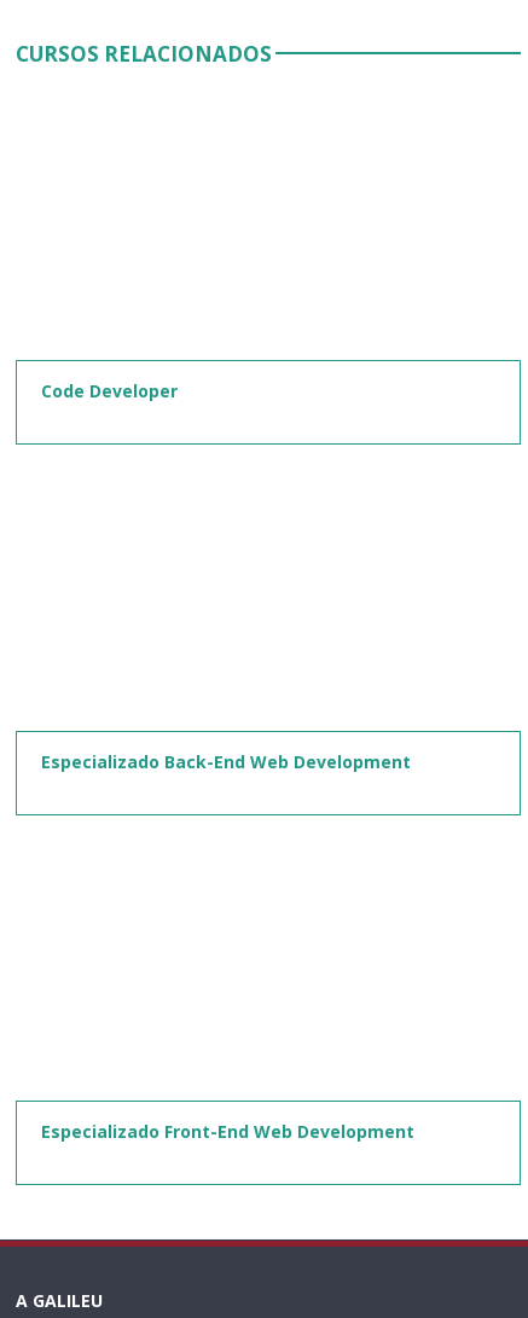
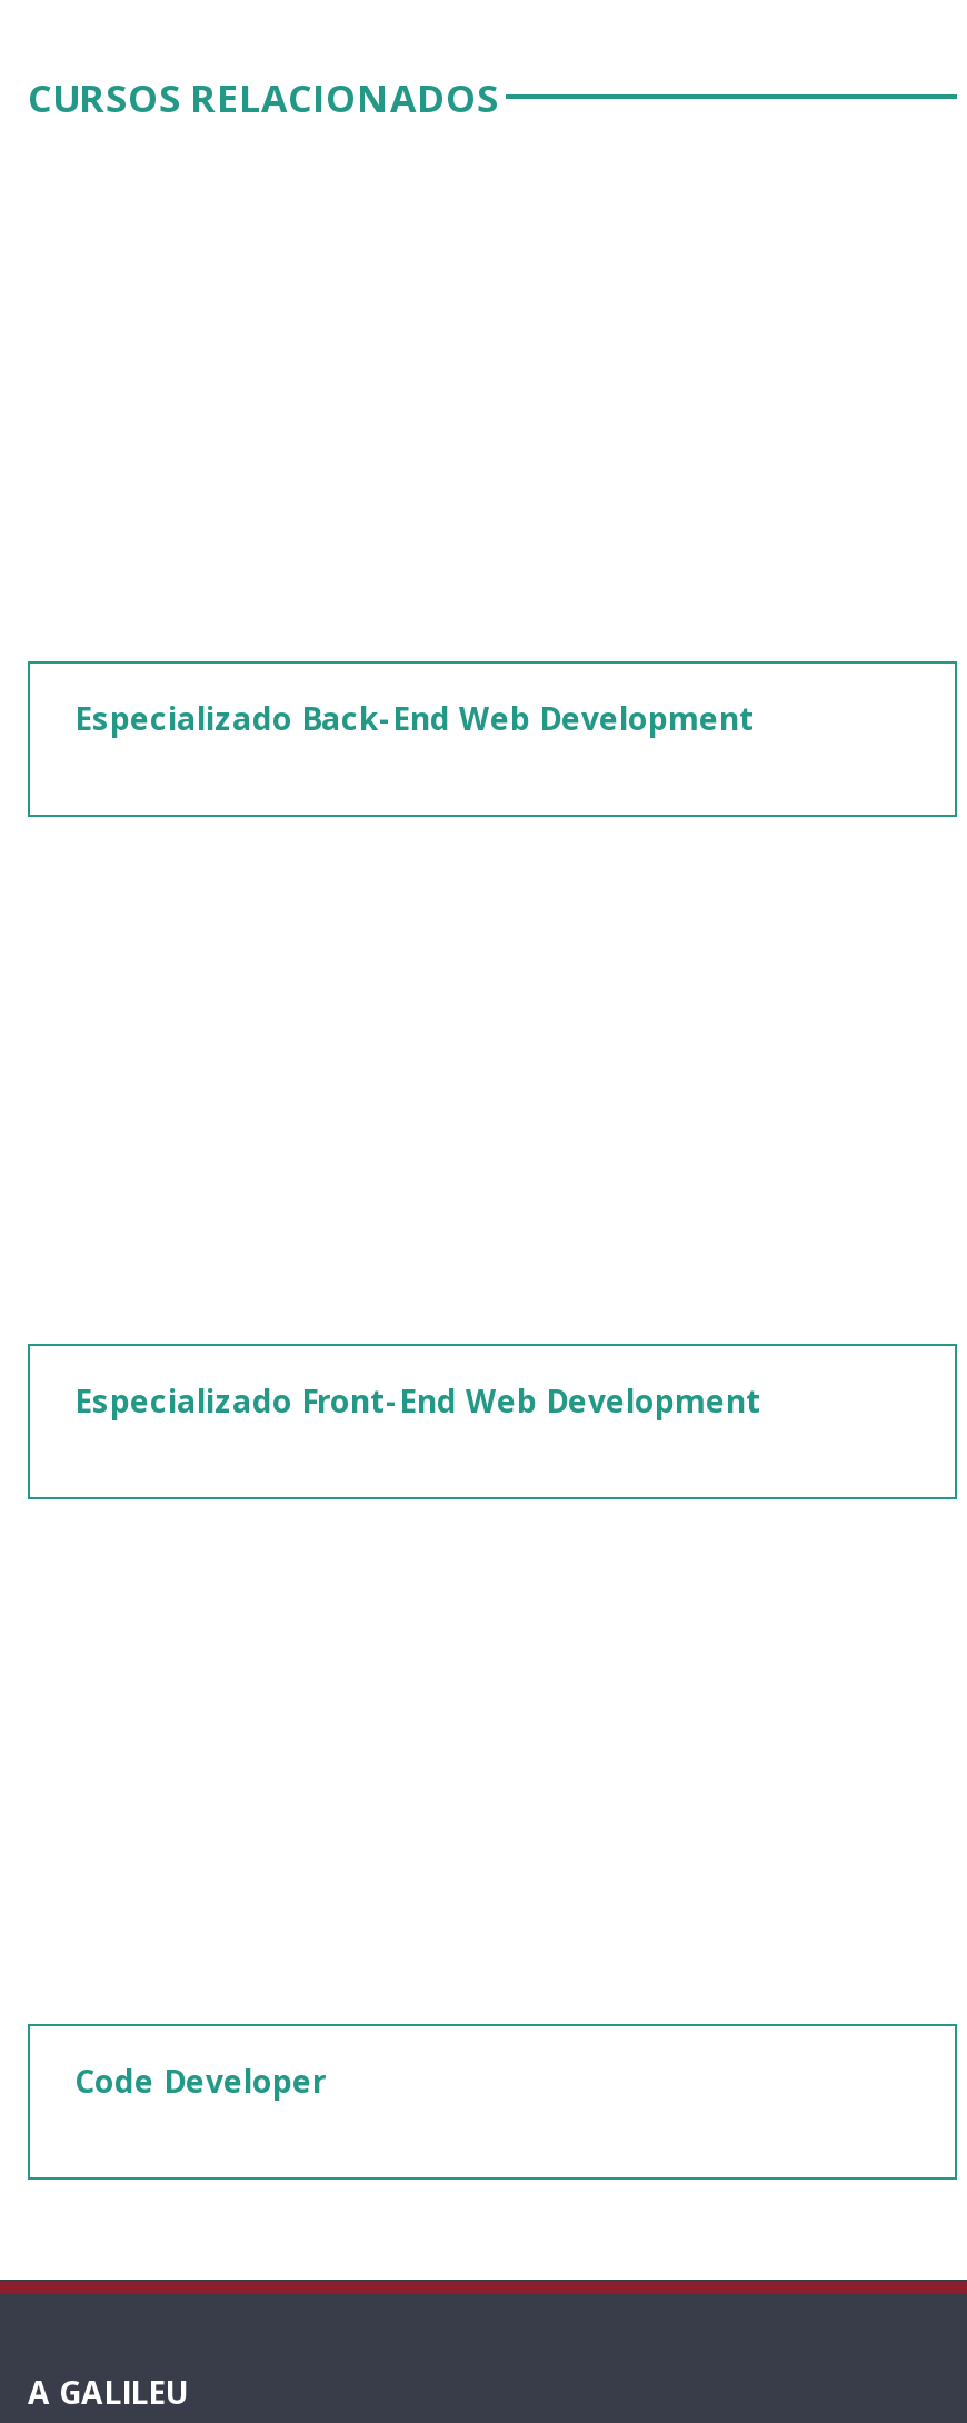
moved [41,379,178,402] -> [74,2060,326,2102]: Code Developer
moved [41,750,414,1143] -> [74,697,761,1420]: Especializado Back-End Web Development | Especializado Front-End Web Development

